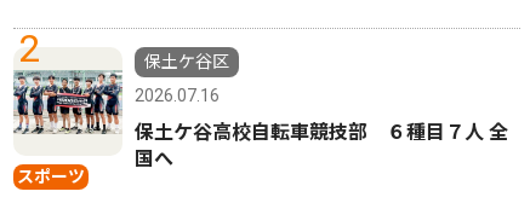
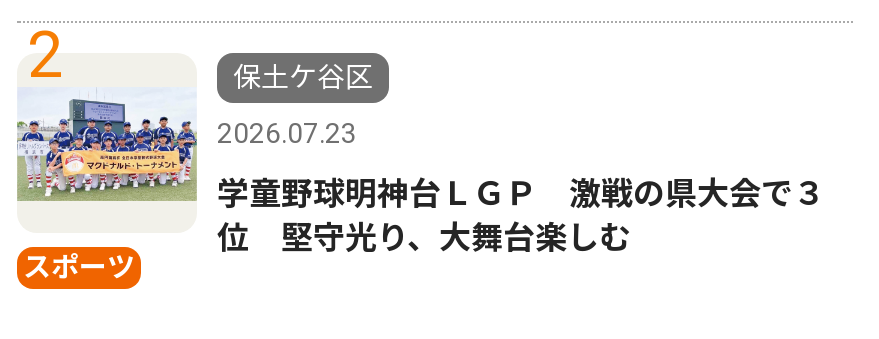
[13,69,220,137] [image] | 2026.07.16 -> [17,91,357,203] [image] | 2026.07.23
[135,121,508,171] 保土ケ谷高校自転車競技部 ６種目７人 全 | 国へ -> [217,176,825,258] 学童野球明神台ＬＧＰ 激戦の県大会で３ | 位 堅守光り、大舞台楽しむ

